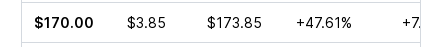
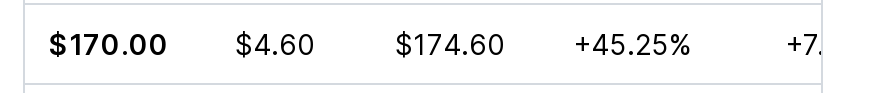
[34,14,166,31] $170.00 $3.85 -> [49,27,315,61] $170.00 $4.60
[207,14,262,31] $173.85 -> [395,27,505,61] $174.60
[296,14,352,31] +47.61% -> [573,27,691,61] +45.25%

